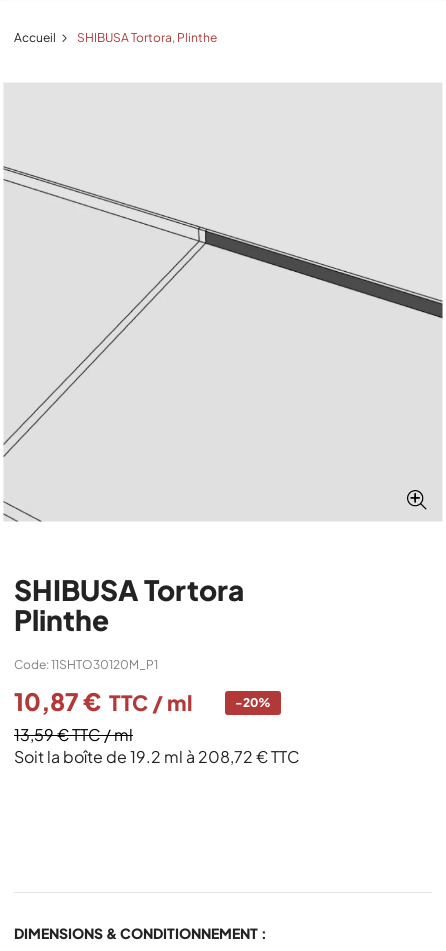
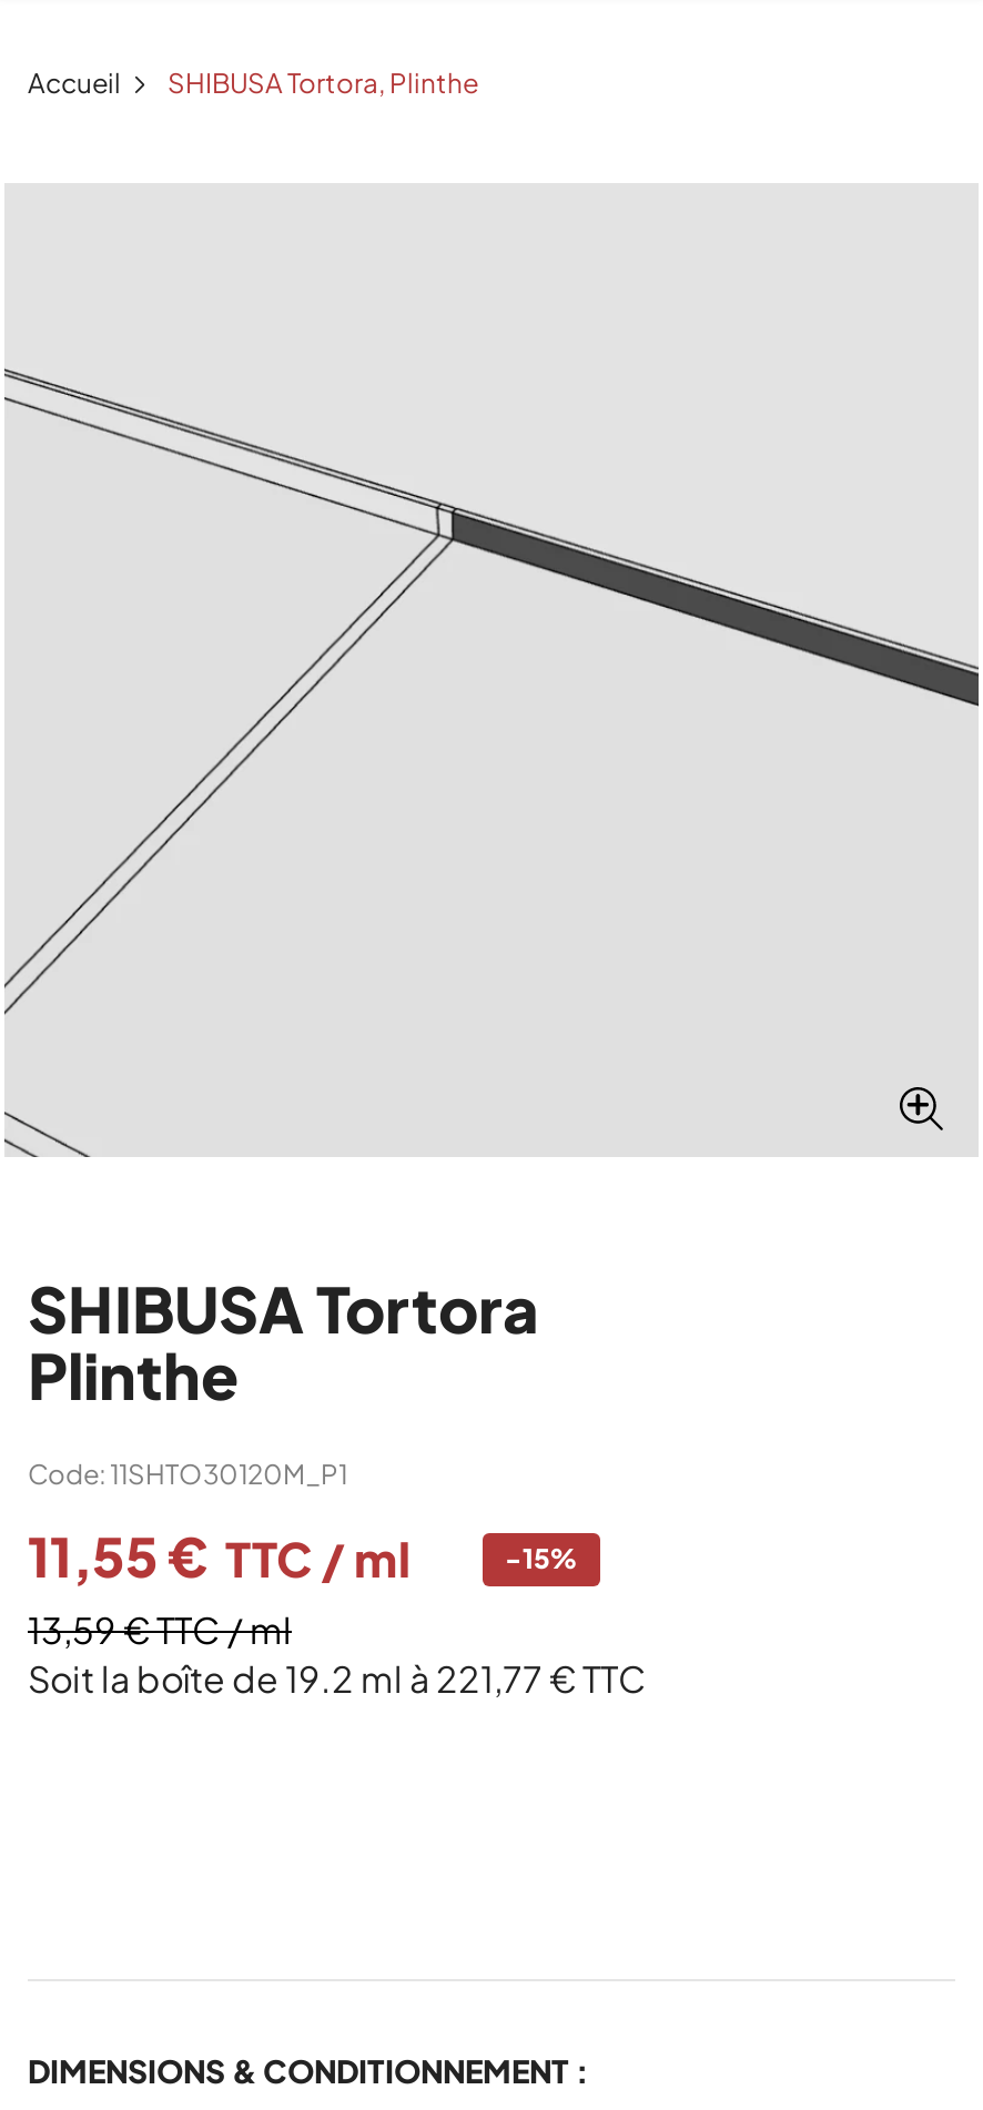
[14,686,192,716] 10,87 € TTC / ml -> [28,1522,409,1589] 11,55 € TTC / ml
[235,695,271,710] -20% -> [505,1542,578,1575] -15%
[14,746,300,767] Soit la boîte de 19.2 ml à 208,72 € TTC -> [28,1655,647,1702] Soit la boîte de 19.2 ml à 221,77 € TTC

